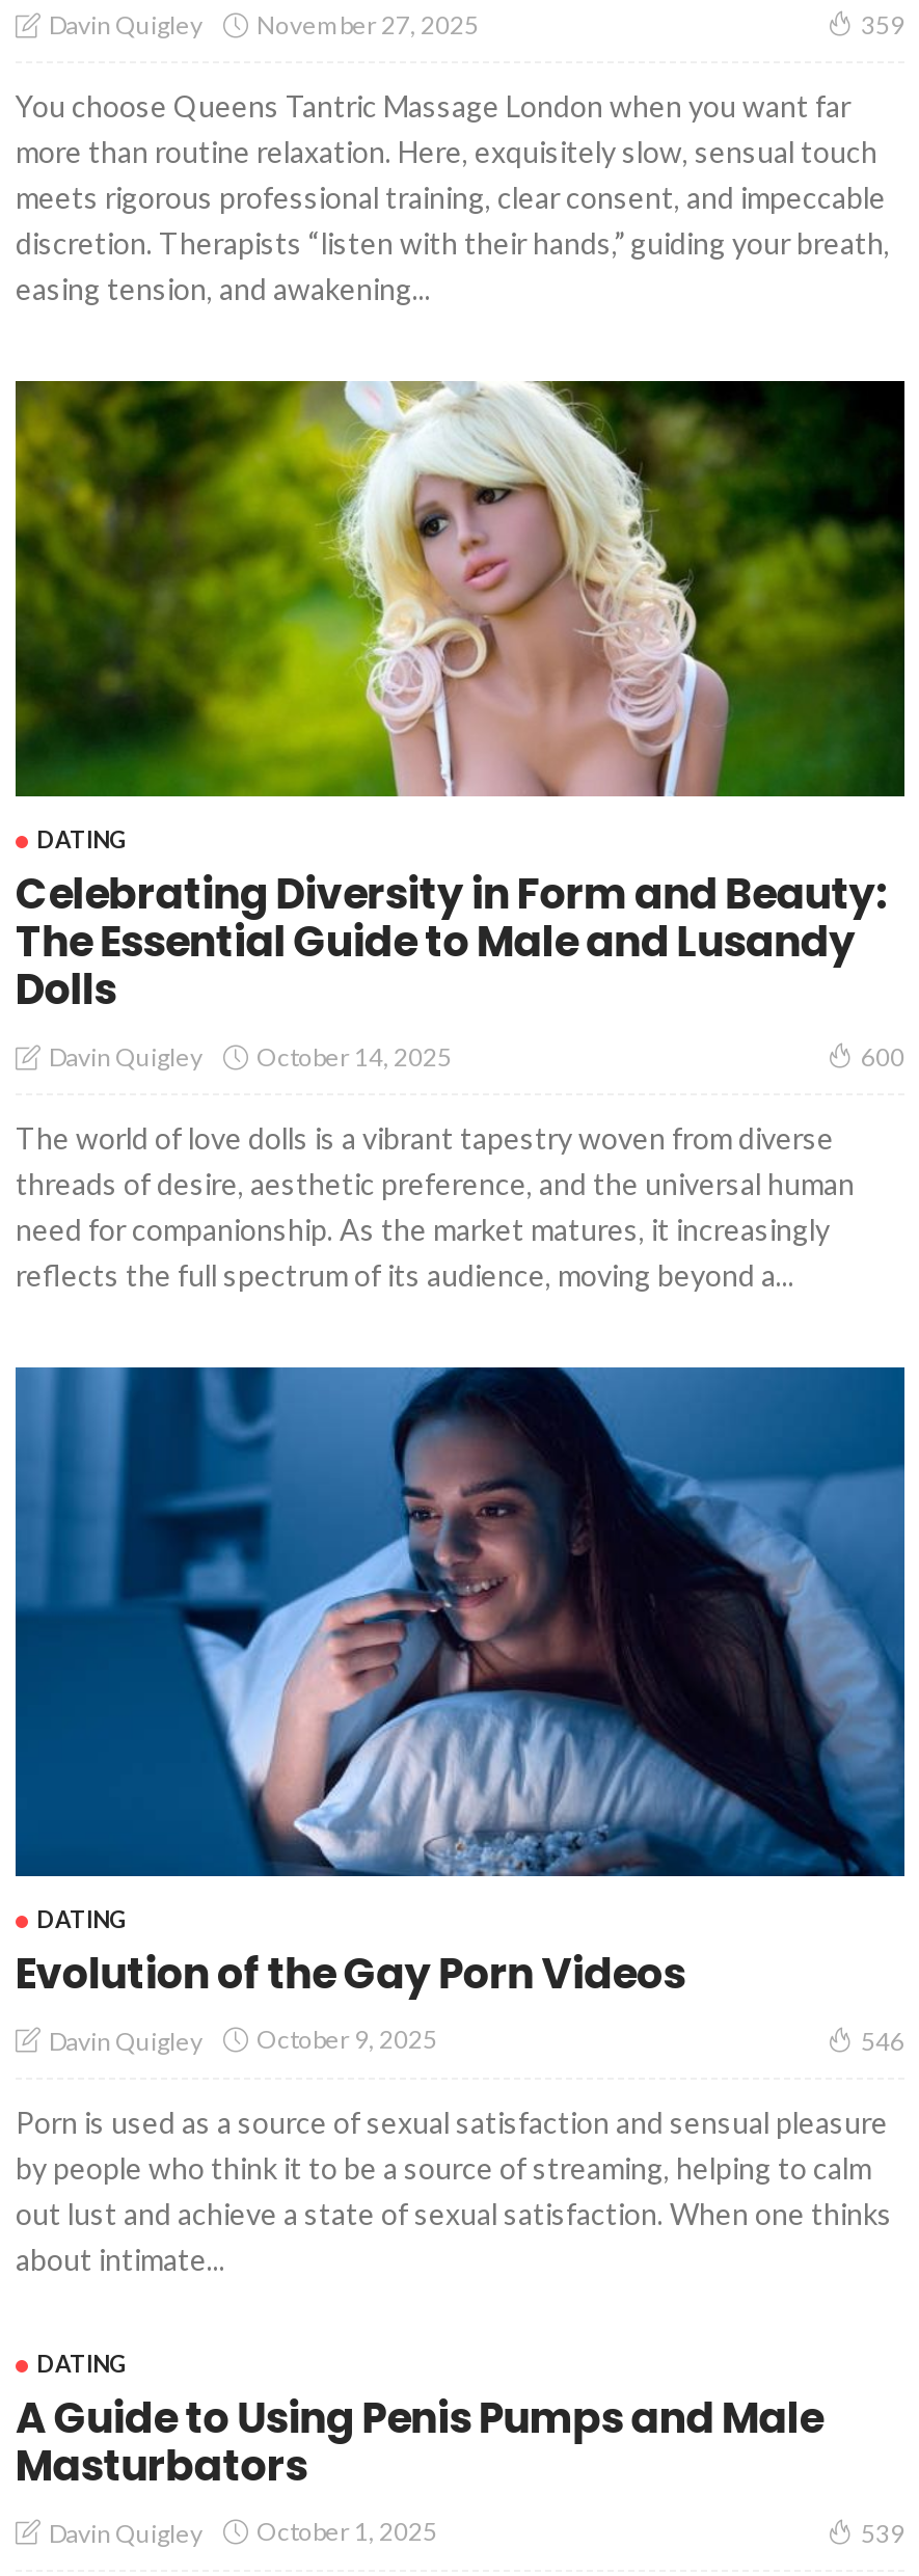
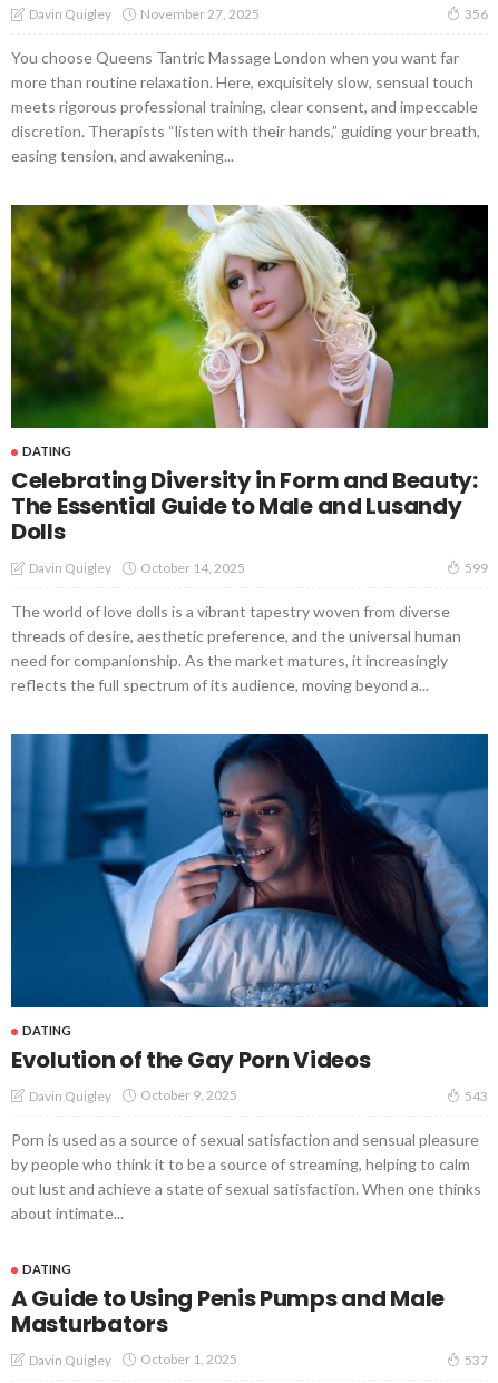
[861,10,904,42] 359 -> [465,6,488,23] 356
[861,1042,904,1073] 600 -> [465,560,488,576] 599
[861,2025,904,2057] 546 -> [465,1088,488,1104] 543
[861,2518,904,2549] 539 -> [465,1352,488,1368] 537

